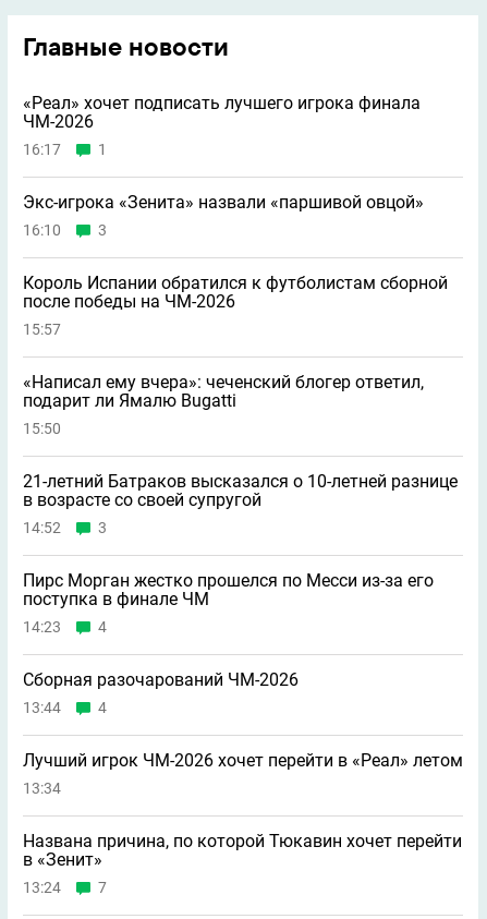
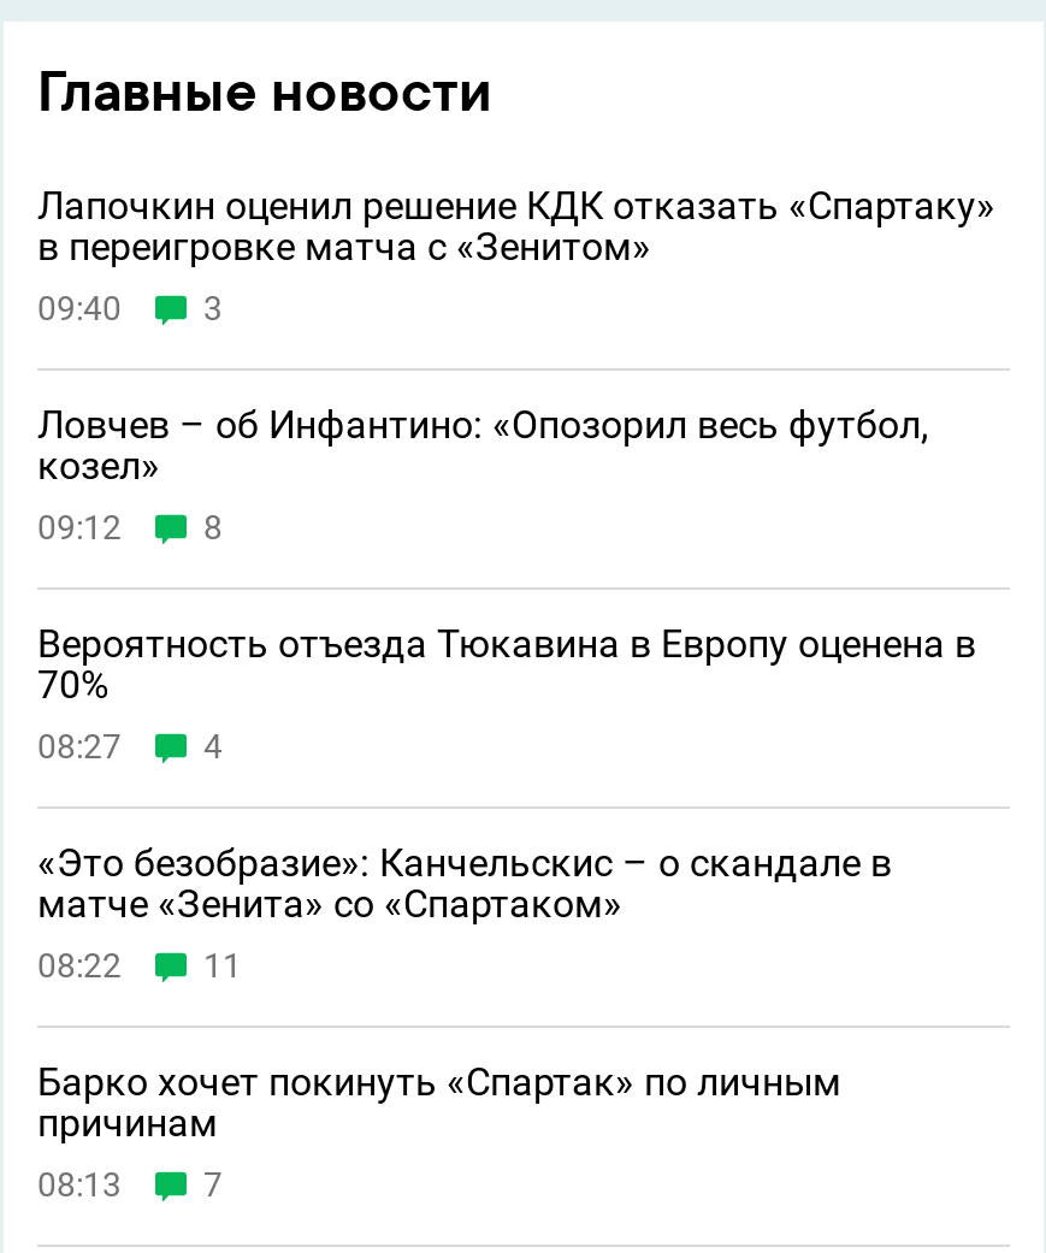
[23,93,424,239] «Реал» хочет подписать лучшего игрока финала | ЧМ-2026 | 16:17 | 1 | Экс-игрока «Зенита» назвали «паршивой овцой» | 16:10 -> [37,183,995,327] Лапочкин оценил решение КДК отказать «Спартаку» | в переигровке матча с «Зенитом» | 09:40
[23,273,458,636] Король Испании обратился к футболистам сборной | после победы на ЧМ-2026 | 15:57 | «Написал ему вчера»: чеченский блогер ответил, | подарит ли Ямалю Bugatti | 15:50 | 21-летний Батраков высказался о 10-летней разнице | в возрасте со своей супругой | 14:52 | 3 | Пирс Морган жестко прошелся по Месси из-за его | поступка в финале ЧМ | 14:23 -> [37,402,976,766] Ловчев – об Инфантино: «Опозорил весь футбол, | козел» | 09:12 | 8 | Вероятность отъезда Тюкавина в Европу оценена в | 70% | 08:27
[23,669,463,896] Сборная разочарований ЧМ-2026 | 13:44 | 4 | Лучший игрок ЧМ-2026 хочет перейти в «Реал» летом | 13:34 | Названа причина, по которой Тюкавин хочет перейти | в «Зенит» | 13:24 -> [37,840,892,1204] «Это безобразие»: Канчельскис – о скандале в | матче «Зенита» со «Спартаком» | 08:22 | 11 | Барко хочет покинуть «Спартак» по личным | причинам | 08:13

